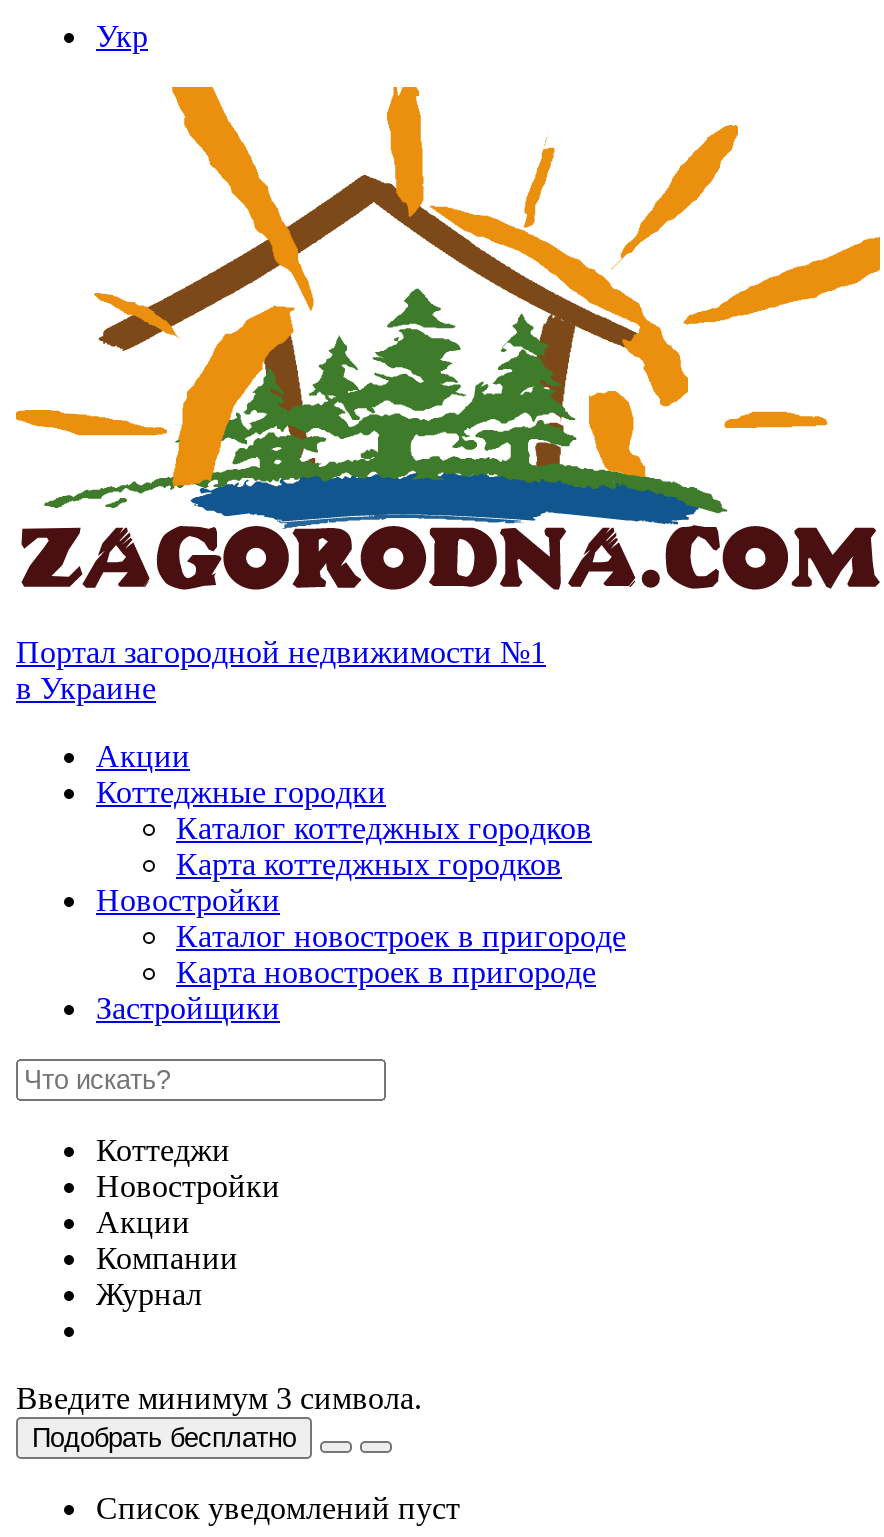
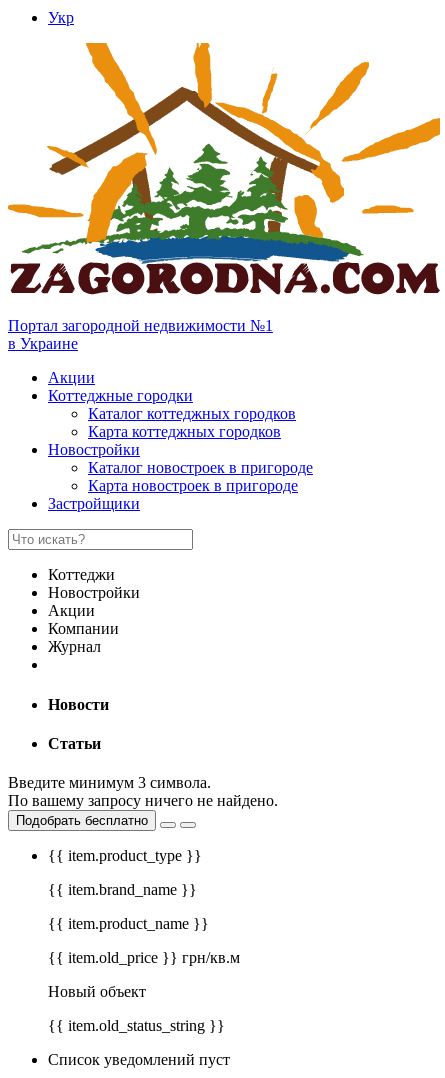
none -> [48,695,109,752] Новости | Статьи
none -> [8,792,278,809] По вашему запросу ничего не найдено.
none -> [48,847,240,1034] {{ item.product_type }} | {{ item.brand_name }} | {{ item.product_name }} | {{ item.old_price }} грн/кв.м | Новый объект | {{ item.old_status_string }}

